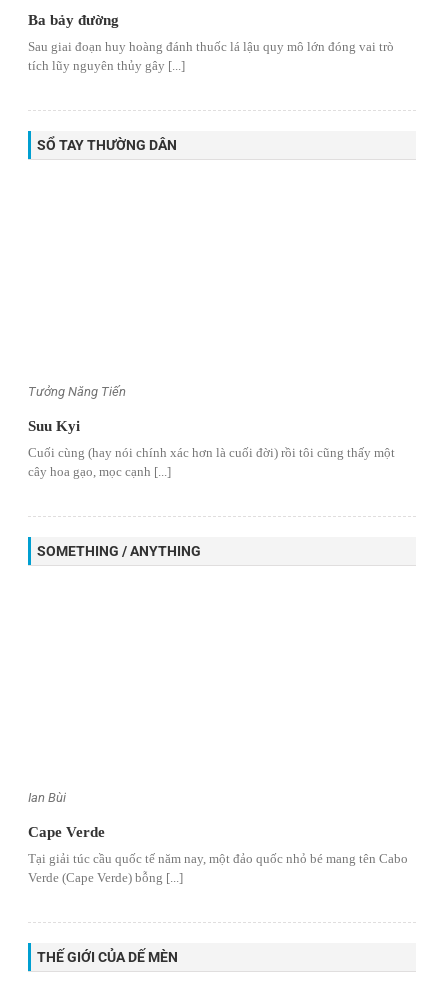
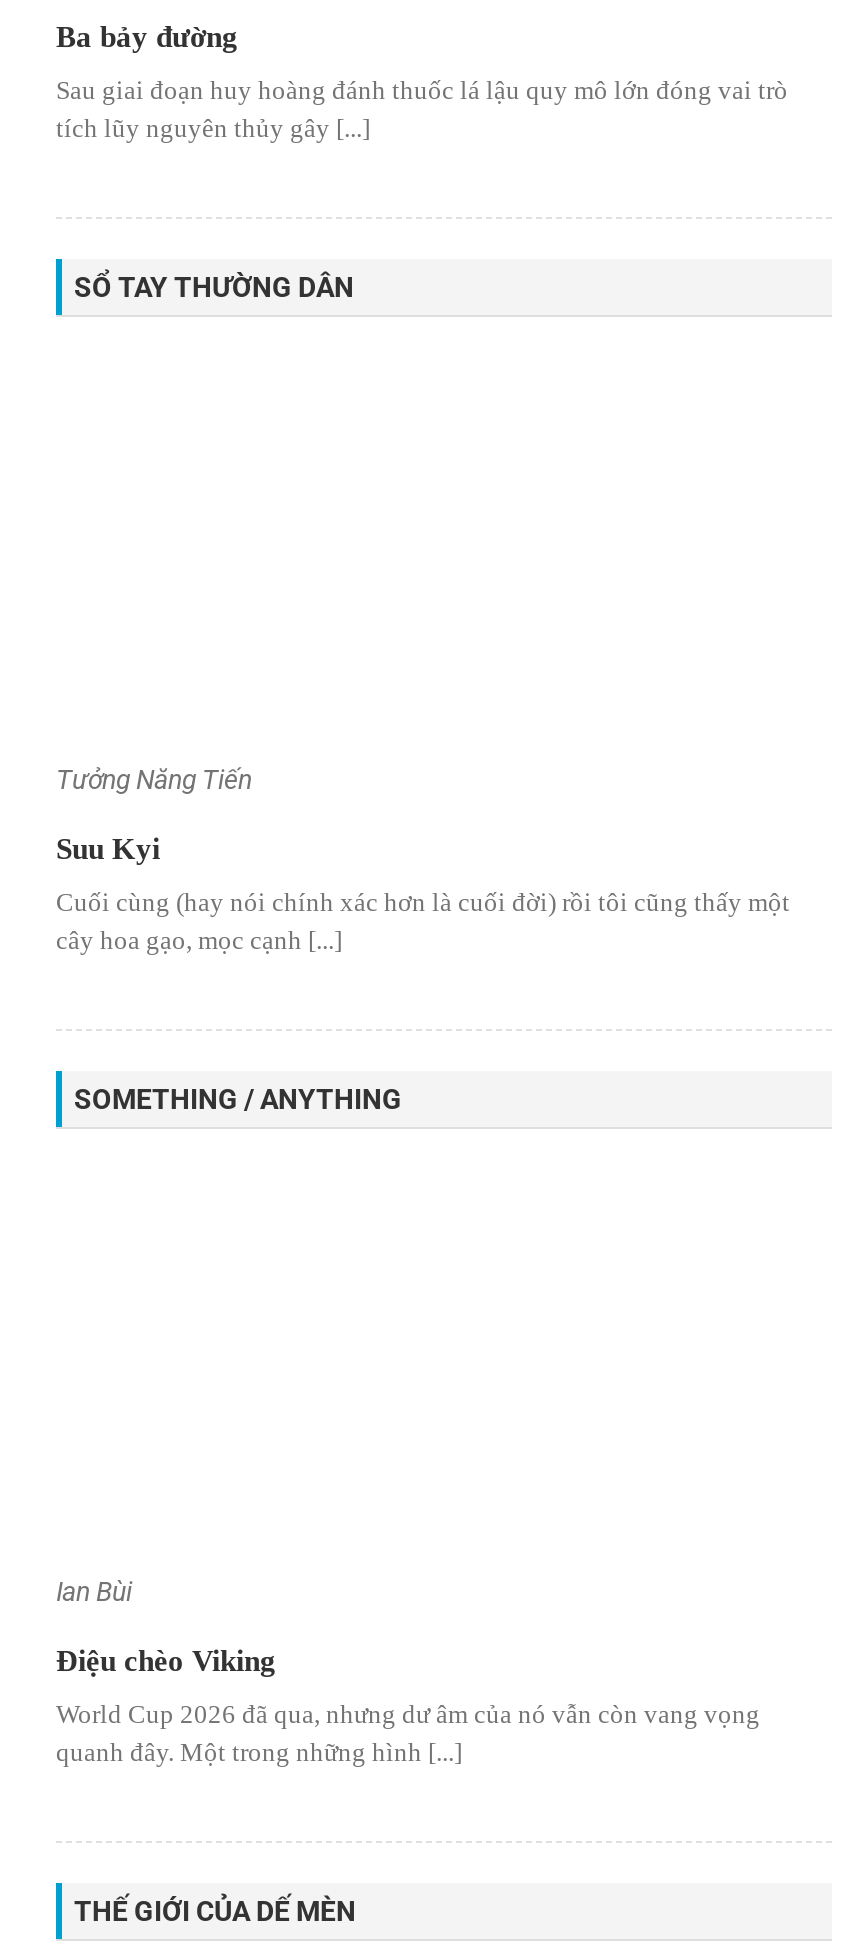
[28,824,105,840] Cape Verde -> [56,1645,276,1677] Điệu chèo Viking
[28,851,408,885] Tại giải túc cầu quốc tế năm nay, một đảo quốc nhỏ bé mang tên Cabo | Verde (Cape Verde) bỗng [...] -> [56,1699,760,1767] World Cup 2026 đã qua, nhưng dư âm của nó vẫn còn vang vọng | quanh đây. Một trong những hình [...]

